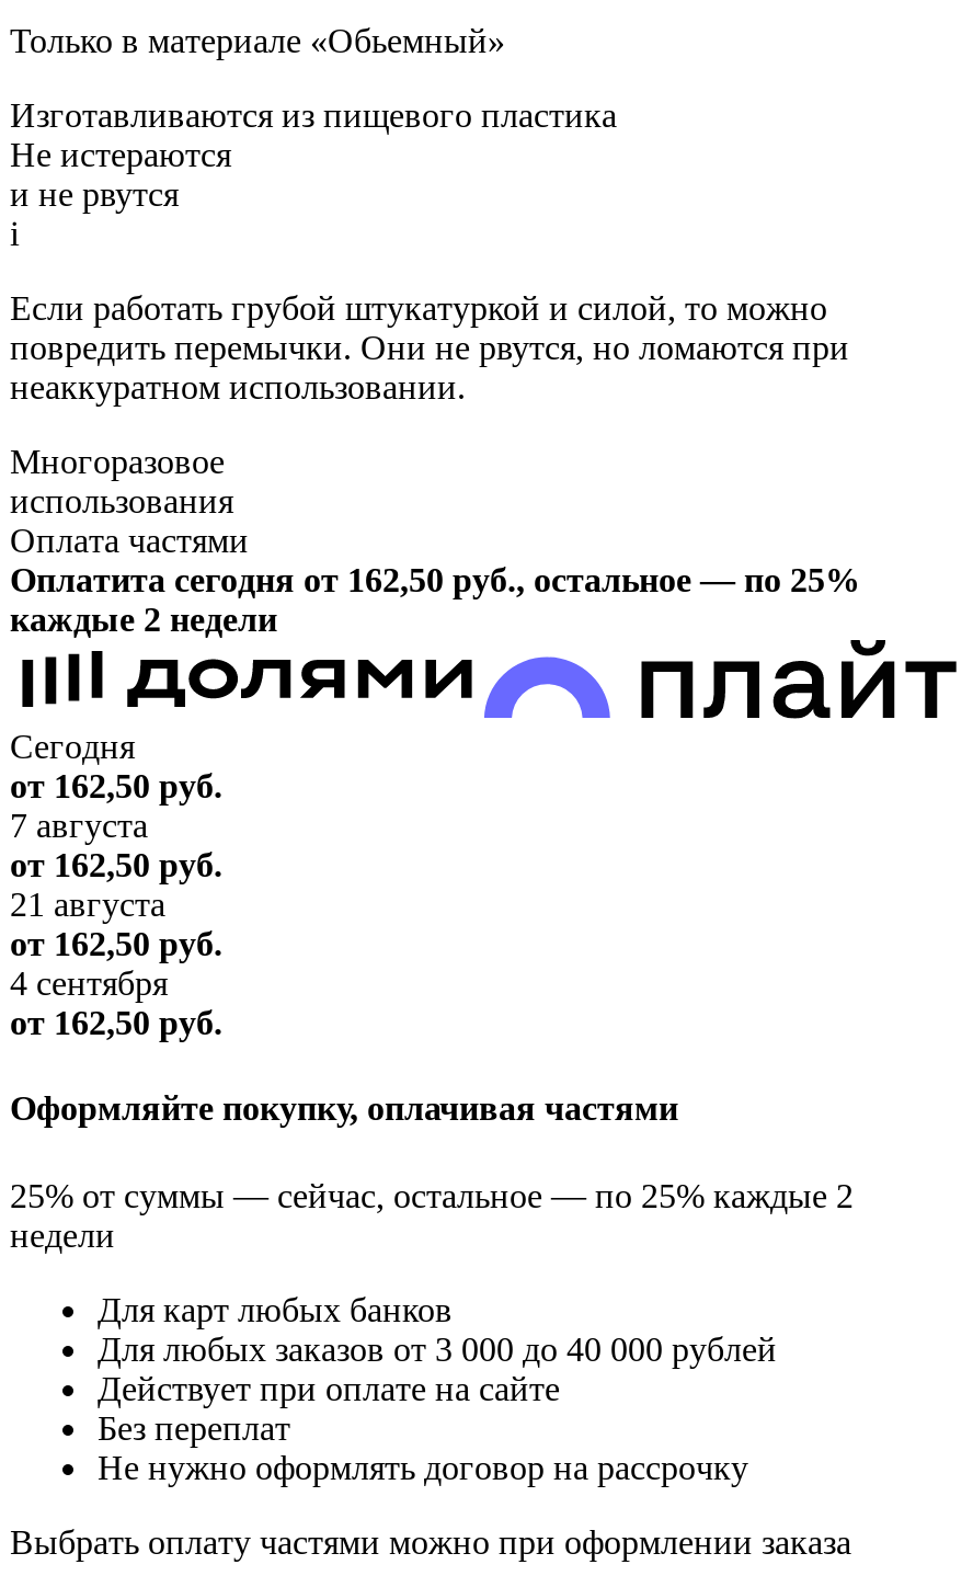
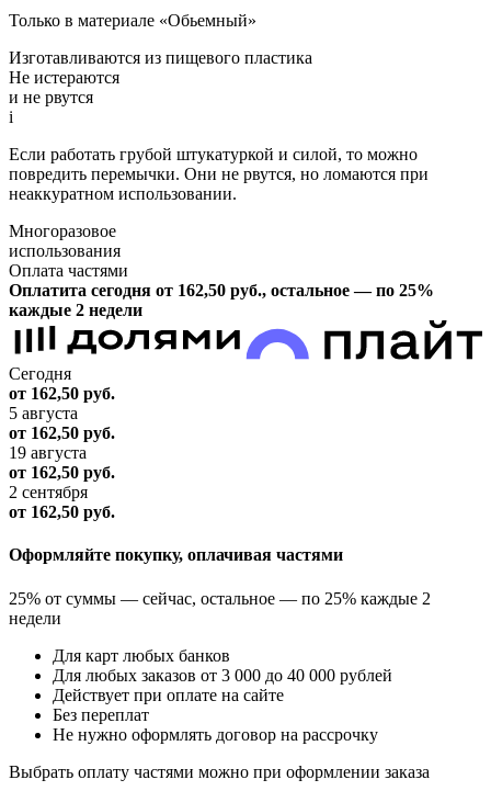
[10,807,148,844] 7 августа -> [9,404,78,422] 5 августа
[10,886,165,923] 21 августа -> [9,443,87,462] 19 августа
[10,964,168,1002] 4 сентября -> [9,483,88,501] 2 сентября

